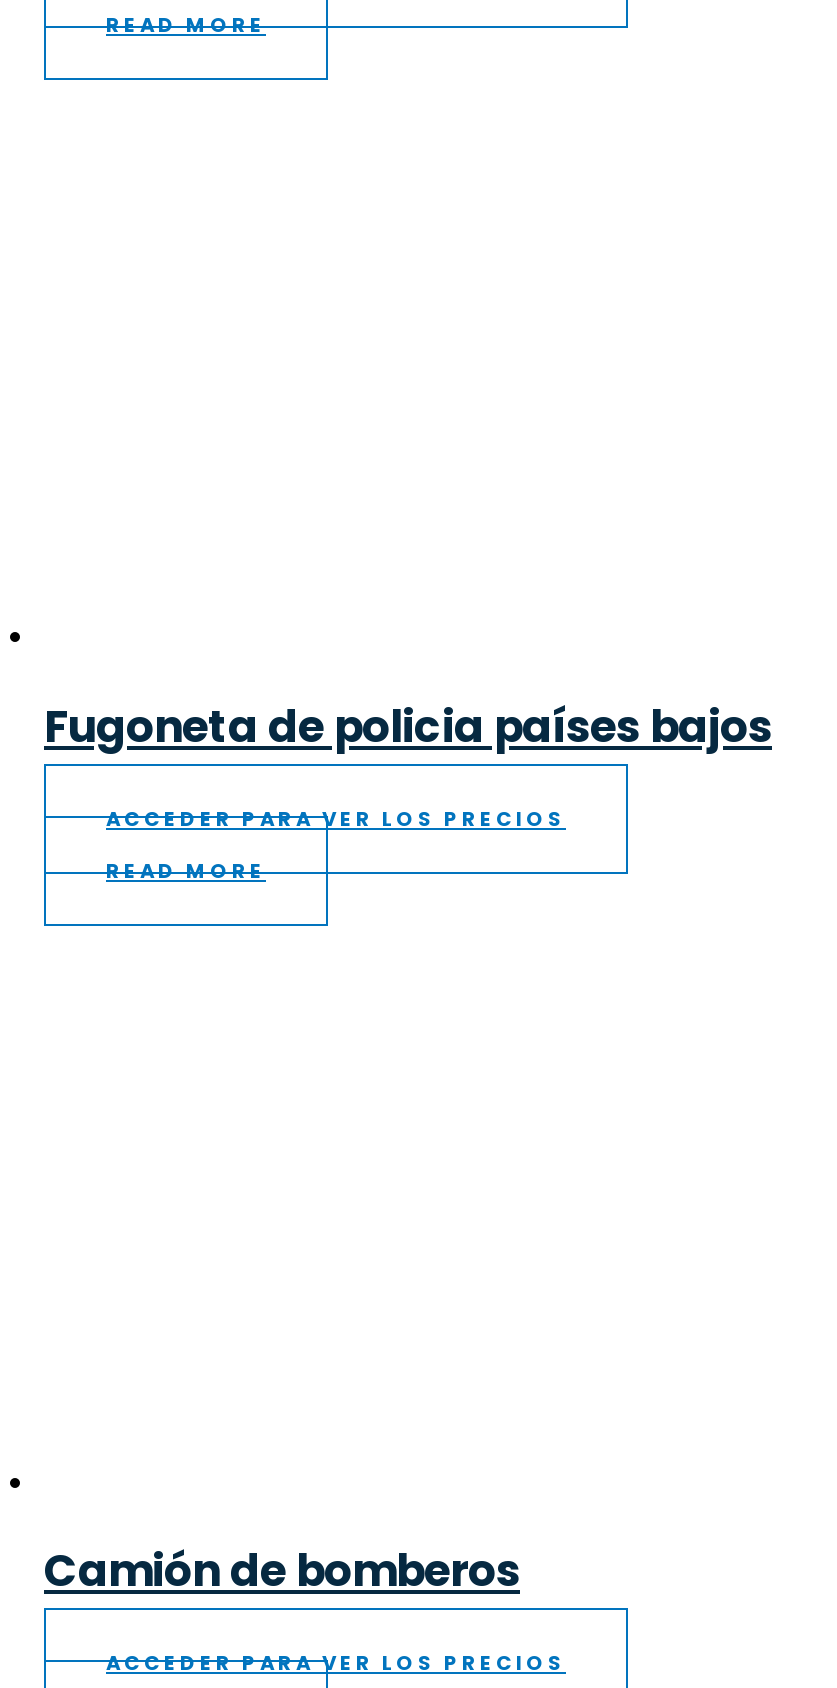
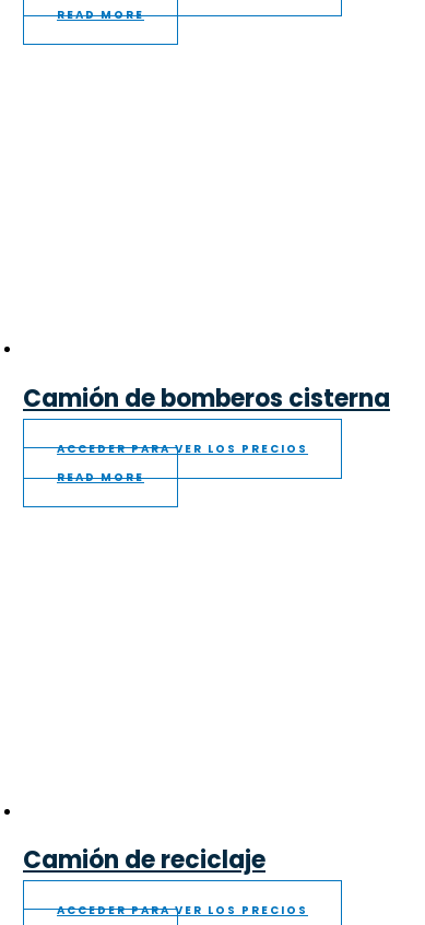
[44,695,772,757] Fugoneta de policia países bajos -> [23,381,390,415] Camión de bomberos cisterna
[44,1540,520,1602] Camión de bomberos -> [23,843,265,877] Camión de reciclaje

